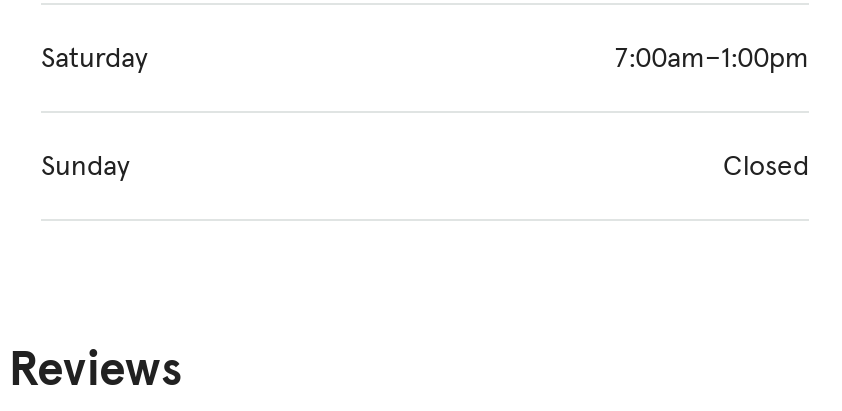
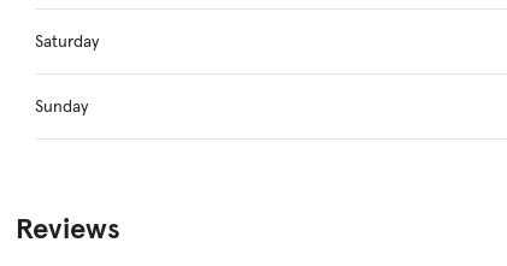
[615,39,809,75] 7:00am–1:00pm -> none
[723,147,809,183] Closed -> none

